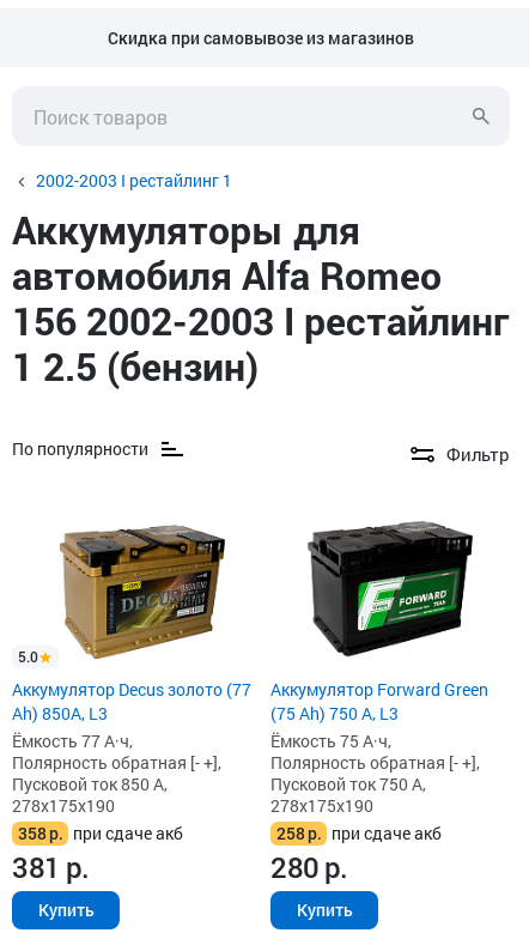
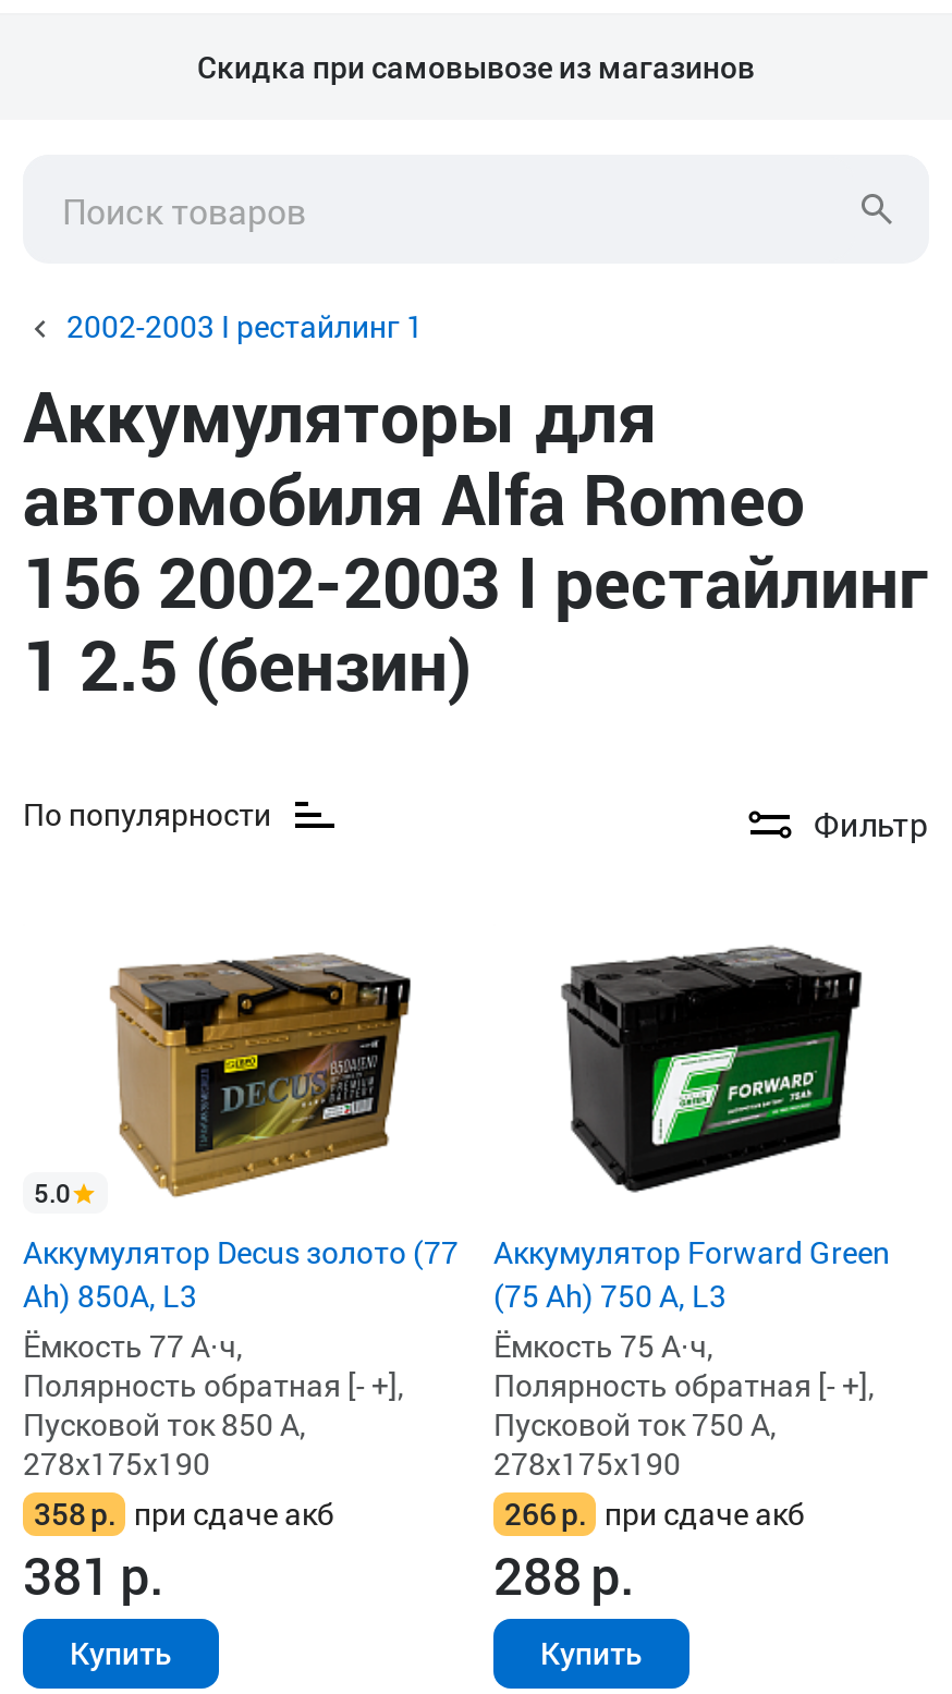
[276,822,442,845] 258 р. при сдаче акб -> [504,1493,805,1535] 266 р. при сдаче акб
[270,848,348,887] 280 р. -> [493,1541,634,1611] 288 р.

